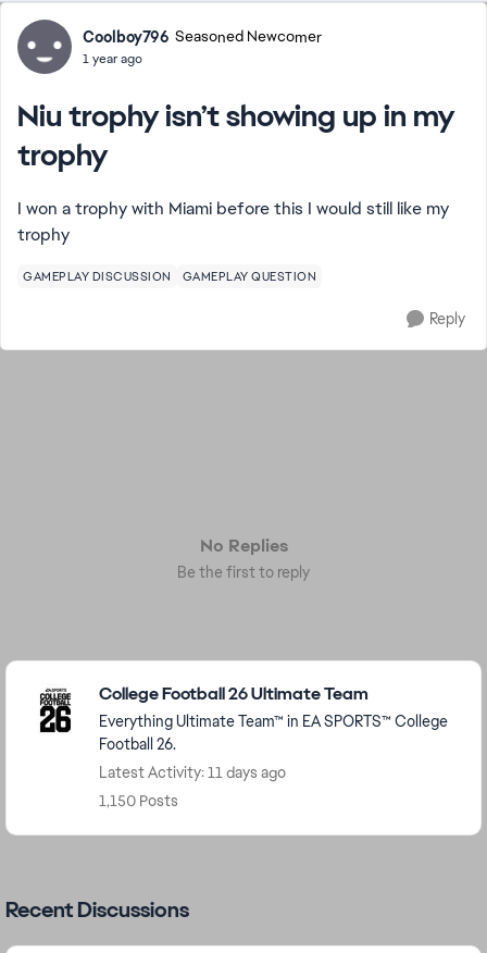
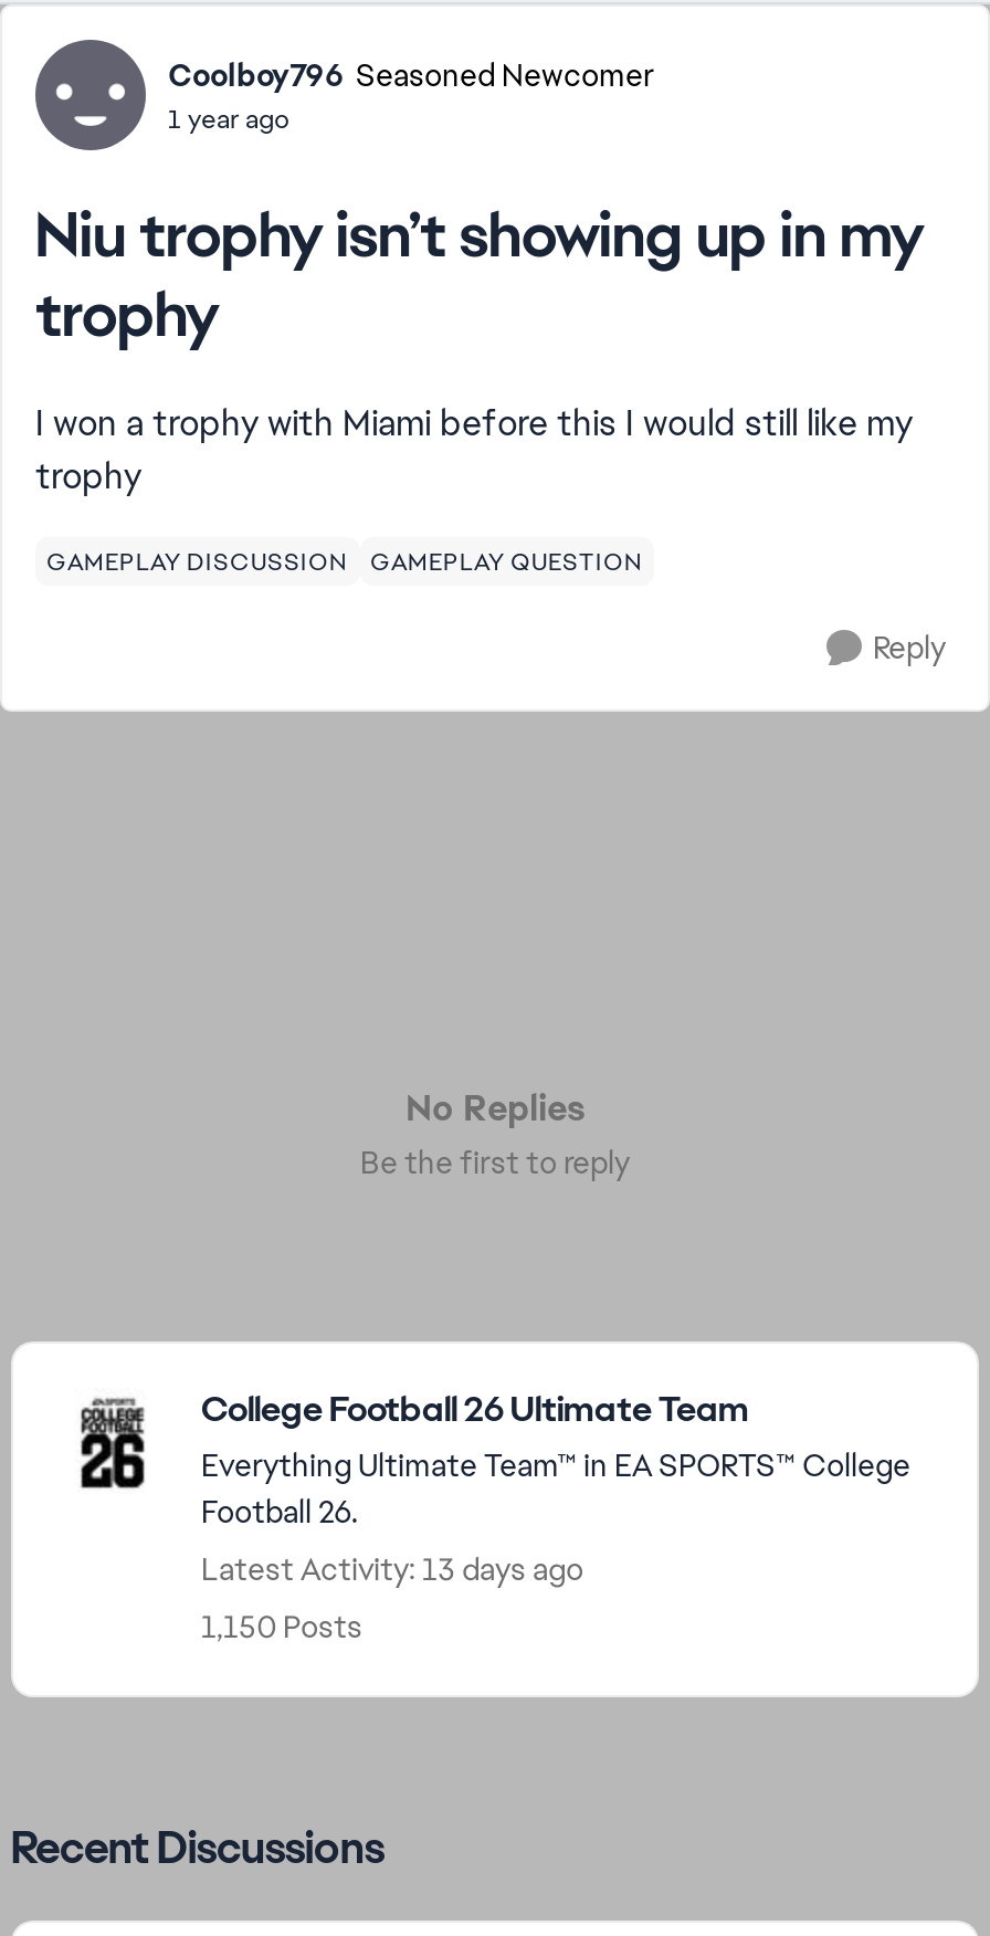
[99,763,286,782] Latest Activity: 11 days ago -> [201,1549,583,1589] Latest Activity: 13 days ago

